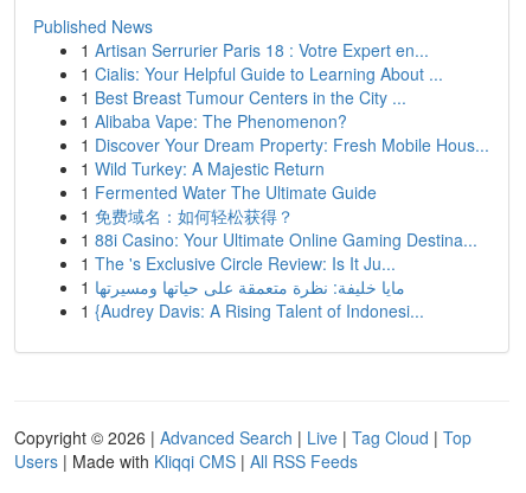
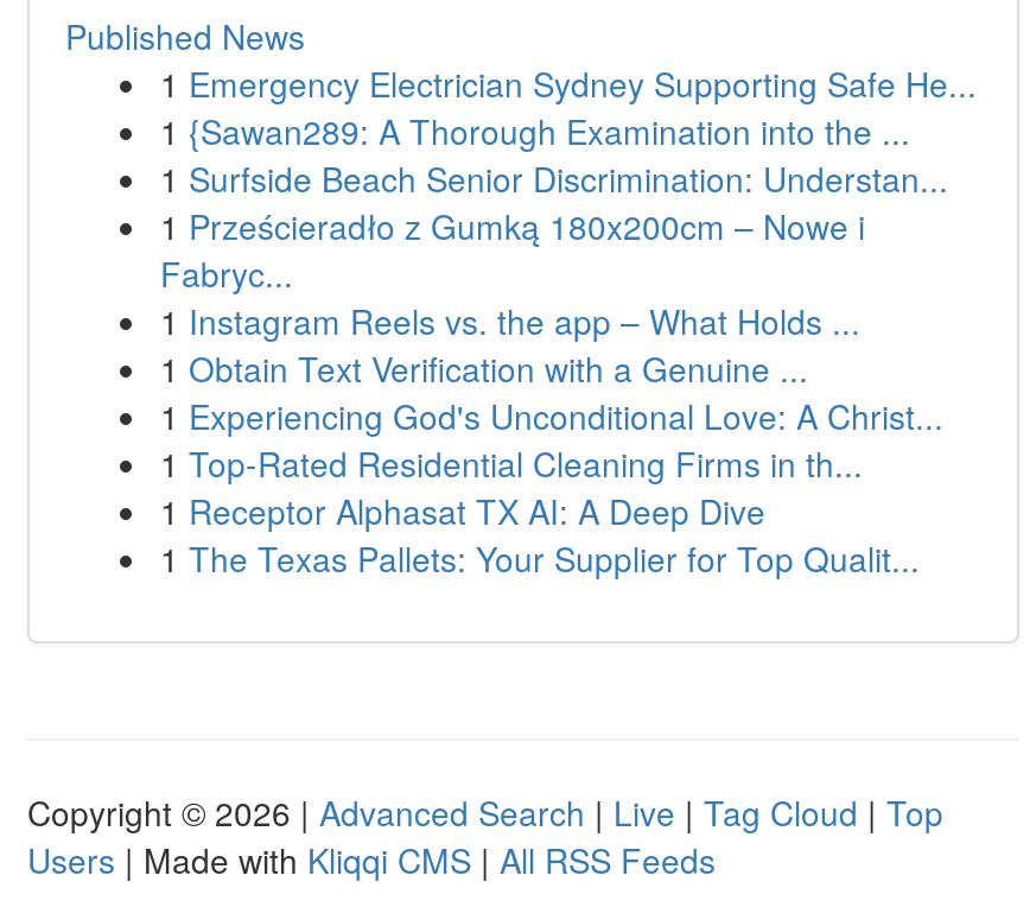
[81,38,489,322] 1 Artisan Serrurier Paris 18 : Votre Expert en... | 1 Cialis: Your Helpful Guide to Learning About ... | 1 Best Breast Tumour Centers in the City ... | 1 Alibaba Vape: The Phenomenon? | 1 Discover Your Dream Property: Fresh Mobile Hous... | 1 Wild Turkey: A Majestic Return | 1 Fermented Water The Ultimate Guide | 1 免费域名：如何轻松获得？ | 1 88i Casino: Your Ultimate Online Gaming Destina... | 1 The 's Exclusive Circle Review: Is It Ju... | 1 مايا خليفة: نظرة متعمقة على حياتها ومسيرتها | 1 {Audrey Davis: A Rising Talent of Indonesi... -> [160,59,977,582] 1 Emergency Electrician Sydney Supporting Safe He... | 1 {Sawan289: A Thorough Examination into the ... | 1 Surfside Beach Senior Discrimination: Understan... | 1 Prześcieradło z Gumką 180x200cm – Nowe i | Fabryc... | 1 Instagram Reels vs. the app – What Holds ... | 1 Obtain Text Verification with a Genuine ... | 1 Experiencing God's Unconditional Love: A Christ... | 1 Top-Rated Residential Cleaning Firms in th... | 1 Receptor Alphasat TX AI: A Deep Dive | 1 The Texas Pallets: Your Supplier for Top Qualit...

